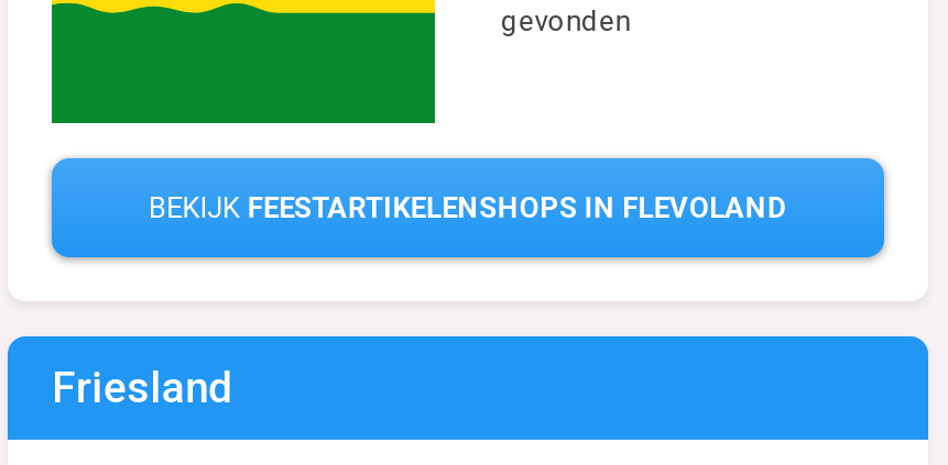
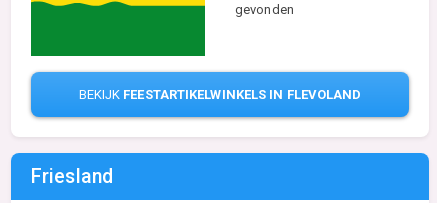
[149,192,787,225] BEKIJK FEESTARTIKELENSHOPS IN FLEVOLAND -> [78,87,361,102] BEKIJK FEESTARTIKELWINKELS IN FLEVOLAND

